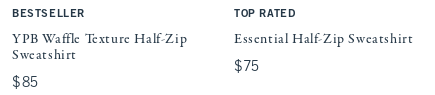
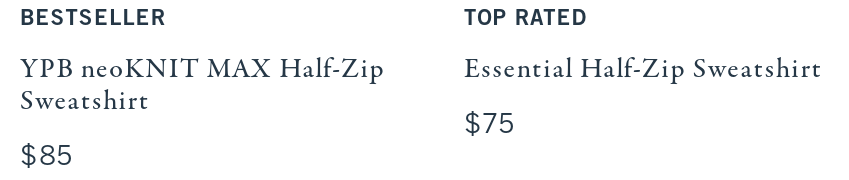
[12,30,187,49] YPB Waffle Texture Half-Zip -> [20,51,385,89] YPB neoKNIT MAX Half-Zip

